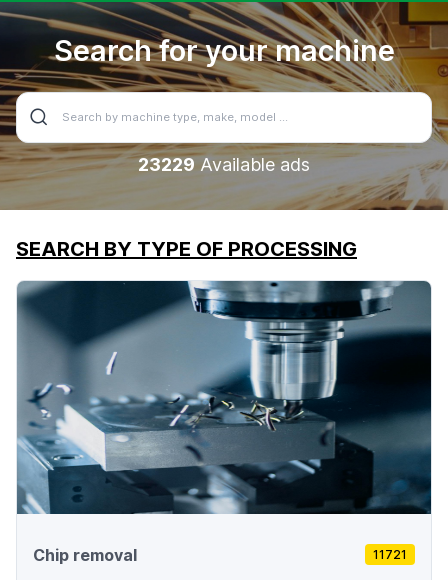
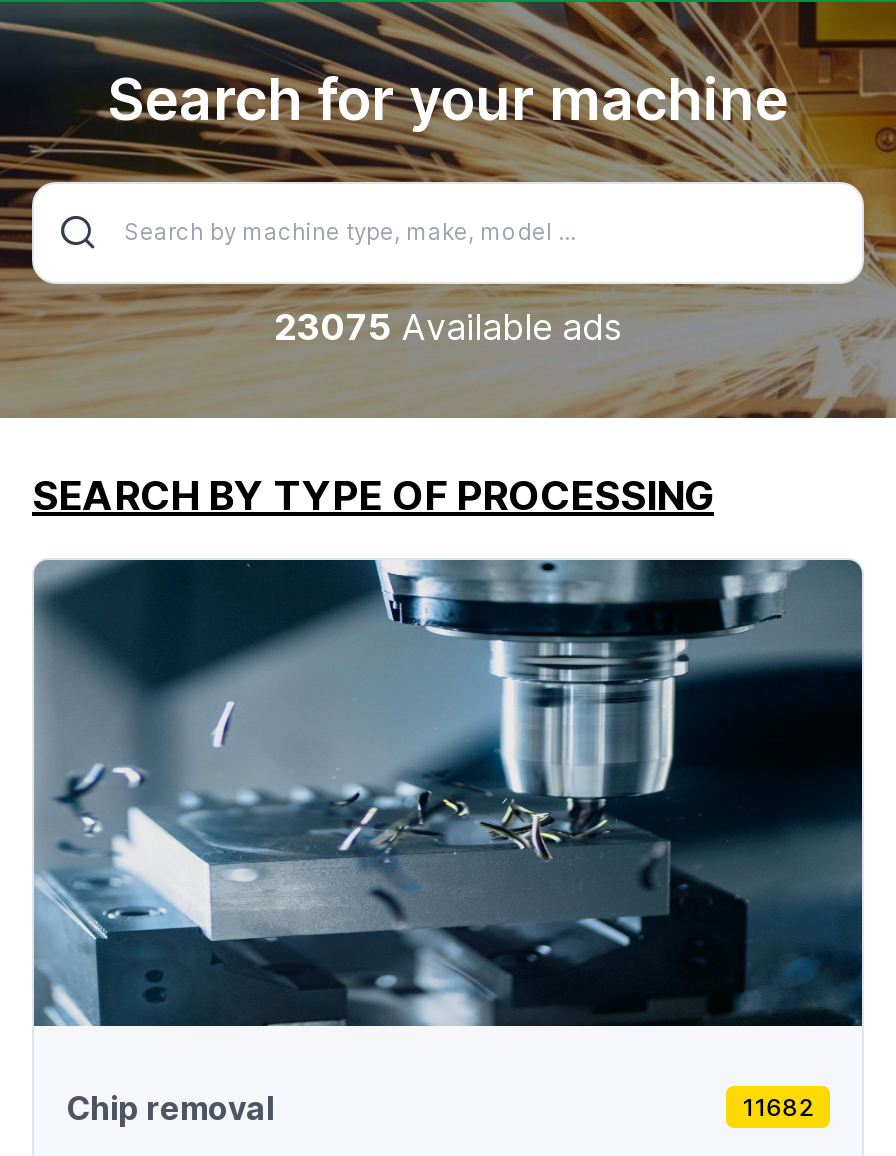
[138,154,310,175] 23229 Available ads -> [274,305,622,347] 23075 Available ads
[373,547,407,562] 11721 -> [742,1091,814,1121] 11682

